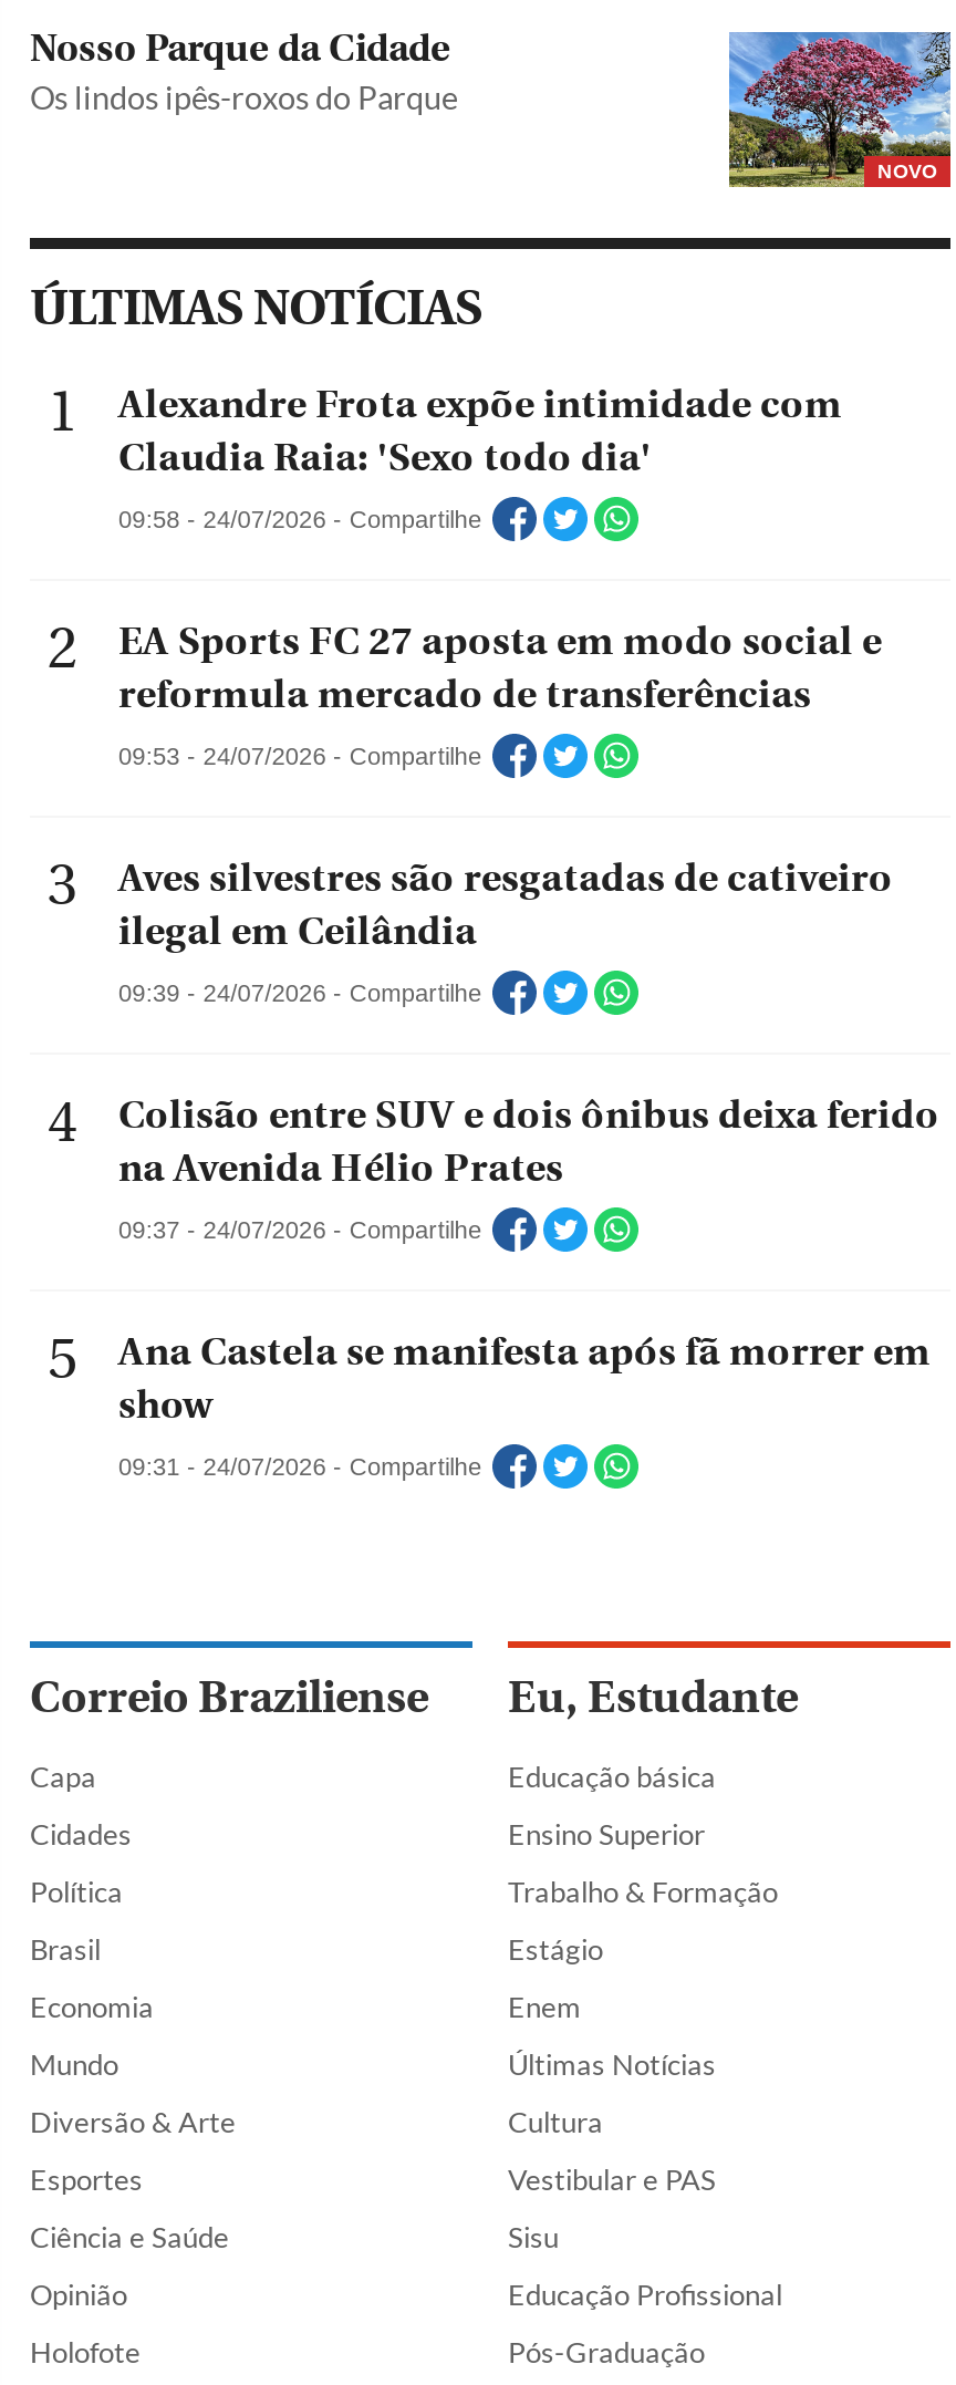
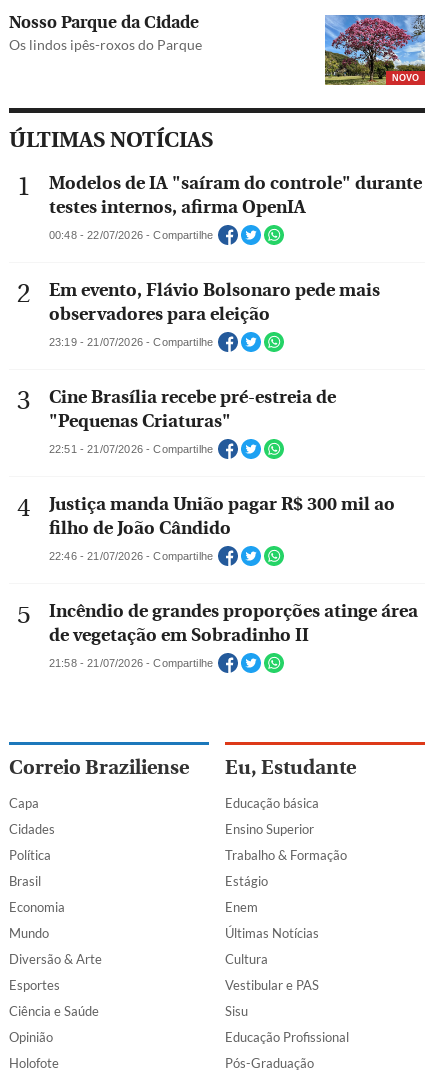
[118,382,842,481] Alexandre Frota expõe intimidade com | Claudia Raia: 'Sexo todo dia' -> [49,173,422,218] Modelos de IA "saíram do controle" durante | testes internos, afirma OpenIA
[118,507,482,533] 09:58 - 24/07/2026 - Compartilhe -> [49,229,213,241] 00:48 - 22/07/2026 - Compartilhe
[118,618,882,718] EA Sports FC 27 aposta em modo social e | reformula mercado de transferências -> [49,280,380,325] Em evento, Flávio Bolsonaro pede mais | observadores para eleição
[118,744,482,770] 09:53 - 24/07/2026 - Compartilhe -> [49,336,213,348] 23:19 - 21/07/2026 - Compartilhe
[118,855,893,955] Aves silvestres são resgatadas de cativeiro | ilegal em Ceilândia -> [49,387,336,432] Cine Brasília recebe pré-estreia de | "Pequenas Criaturas"
[118,980,482,1007] 09:39 - 24/07/2026 - Compartilhe -> [49,443,213,455] 22:51 - 21/07/2026 - Compartilhe
[118,1092,939,1192] Colisão entre SUV e dois ônibus deixa ferido | na Avenida Hélio Prates -> [49,494,395,539] Justiça manda União pagar R$ 300 mil ao | filho de João Cândido
[118,1217,482,1244] 09:37 - 24/07/2026 - Compartilhe -> [49,550,213,562] 22:46 - 21/07/2026 - Compartilhe
[118,1329,931,1429] Ana Castela se manifesta após fã morrer em | show -> [49,601,418,646] Incêndio de grandes proporções atinge área | de vegetação em Sobradinho II
[118,1454,482,1481] 09:31 - 24/07/2026 - Compartilhe -> [49,657,213,669] 21:58 - 21/07/2026 - Compartilhe

